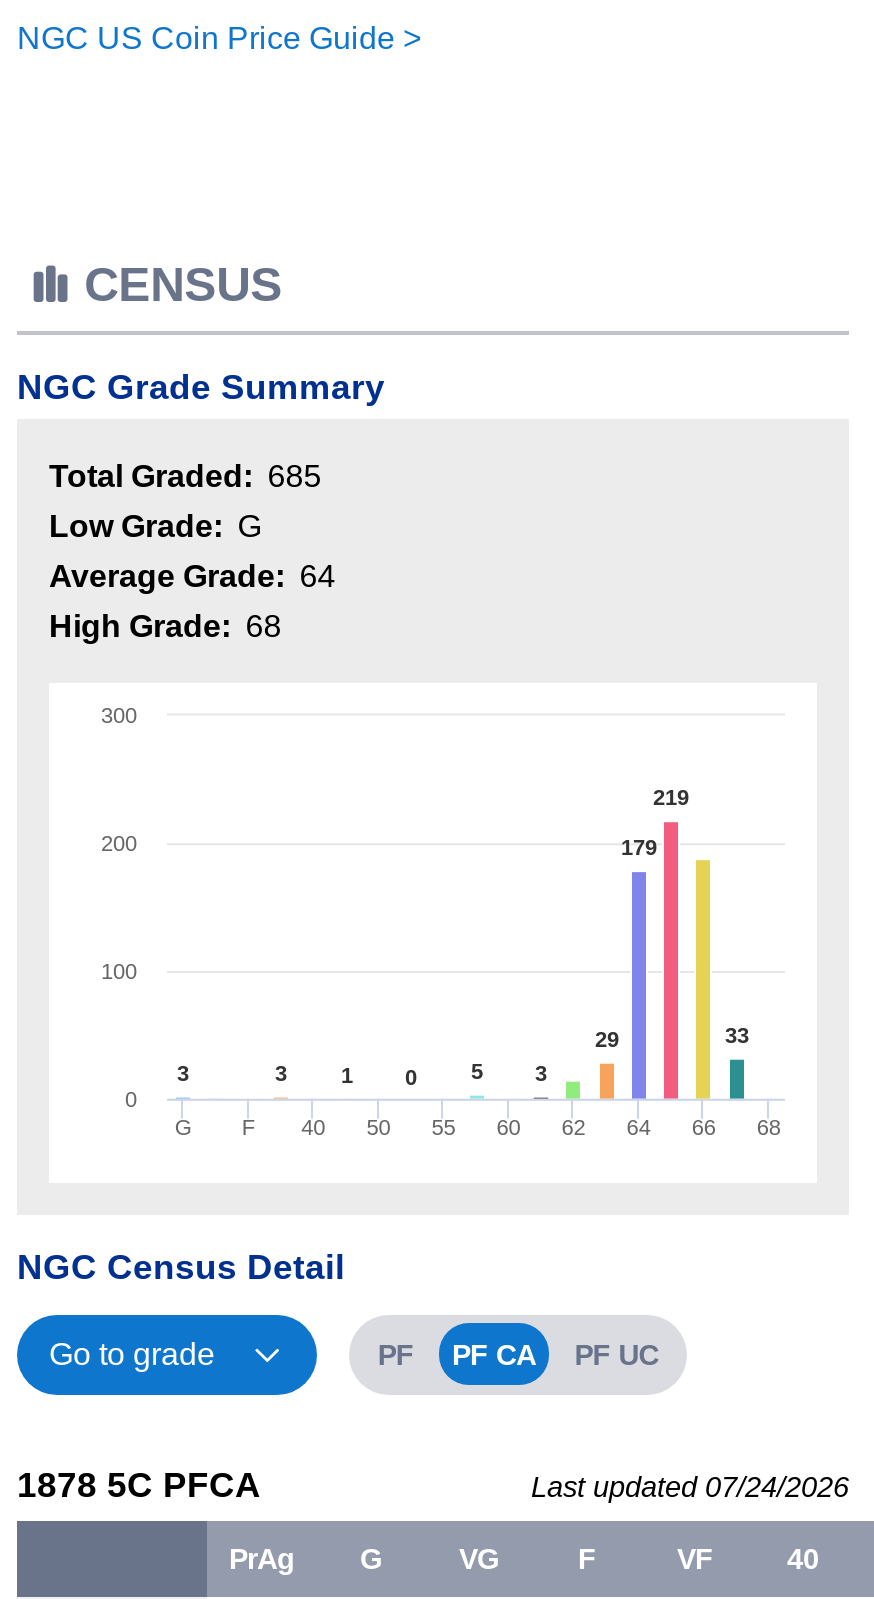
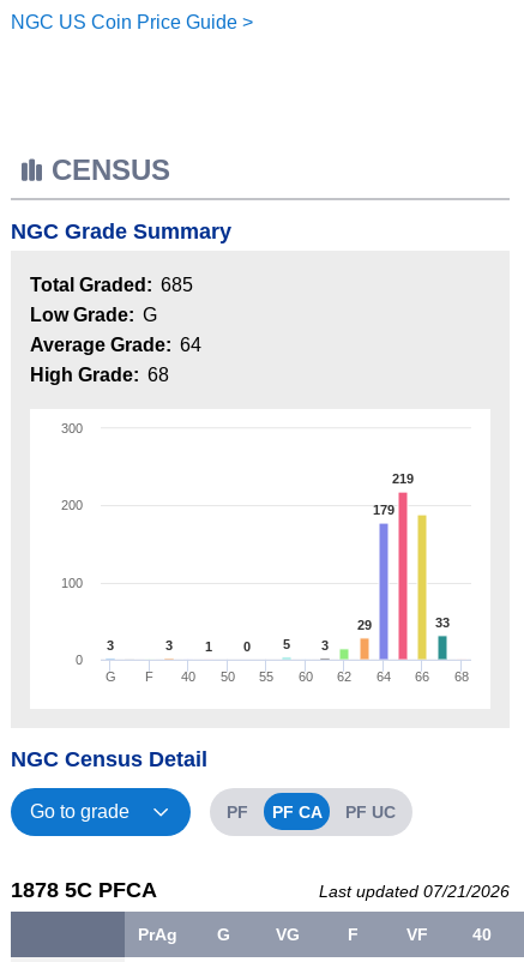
[531,1471,849,1503] Last updated 07/24/2026 -> [319,882,510,901] Last updated 07/21/2026

